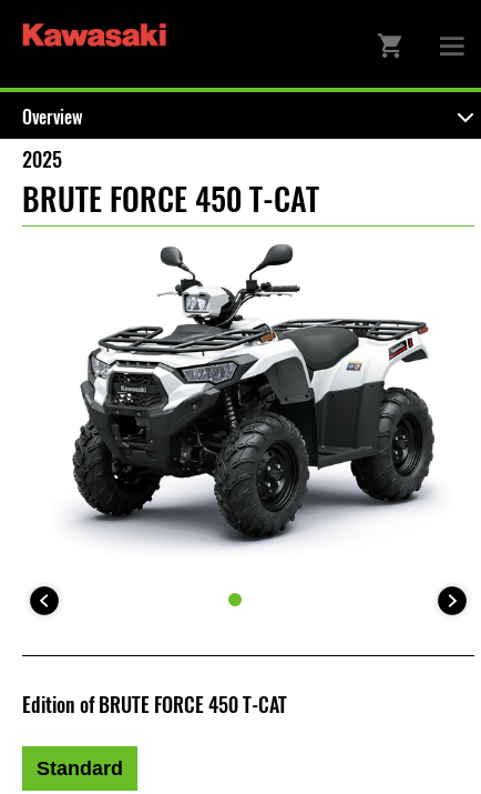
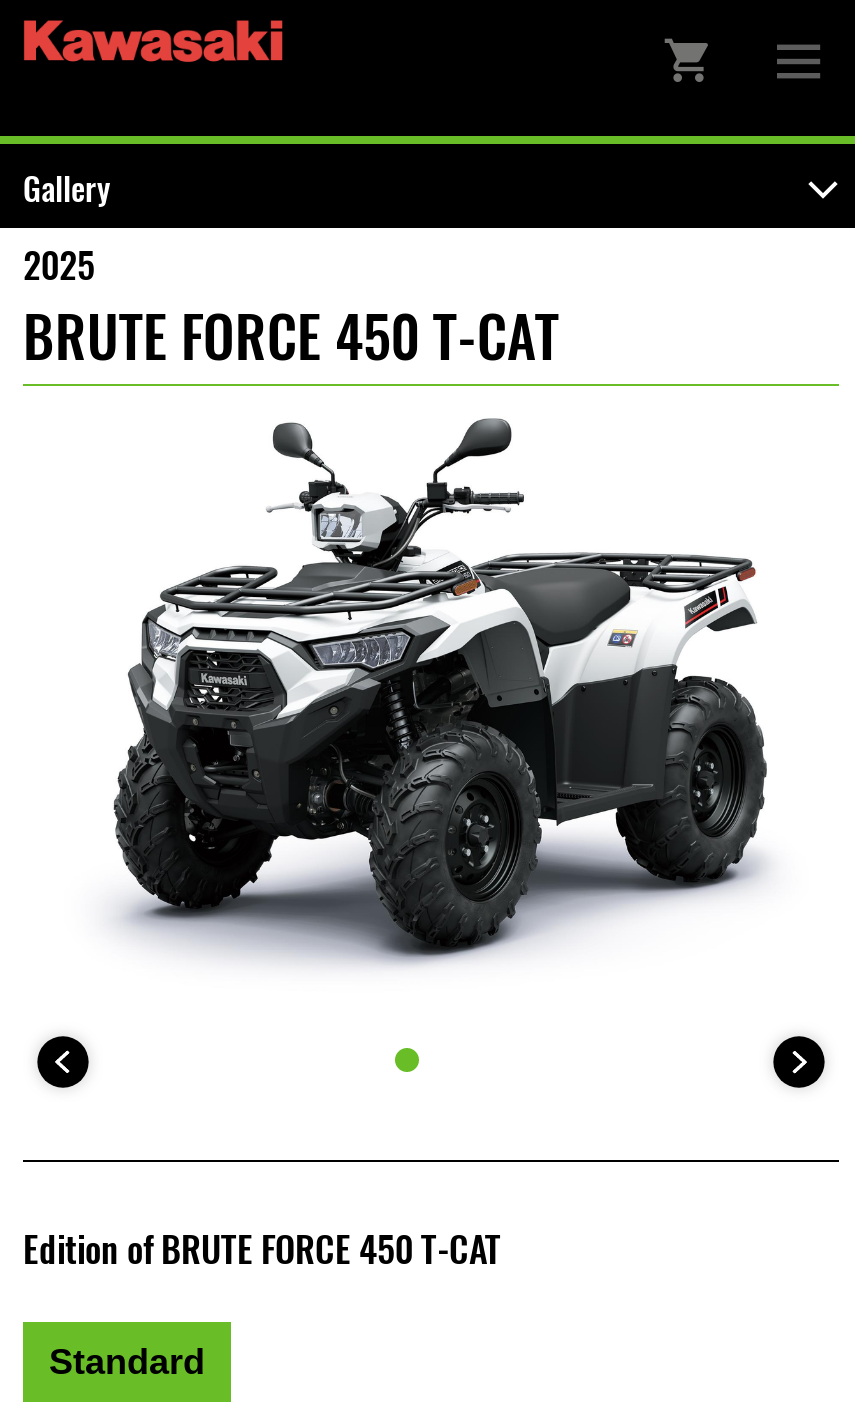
[22,105,83,129] Overview -> [23,168,111,210] Gallery

